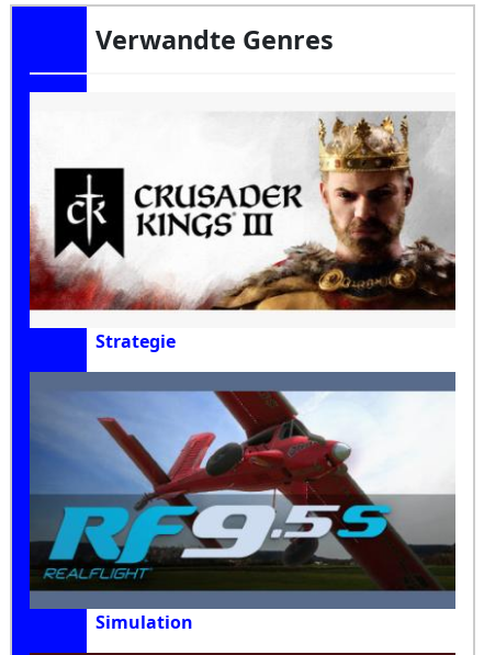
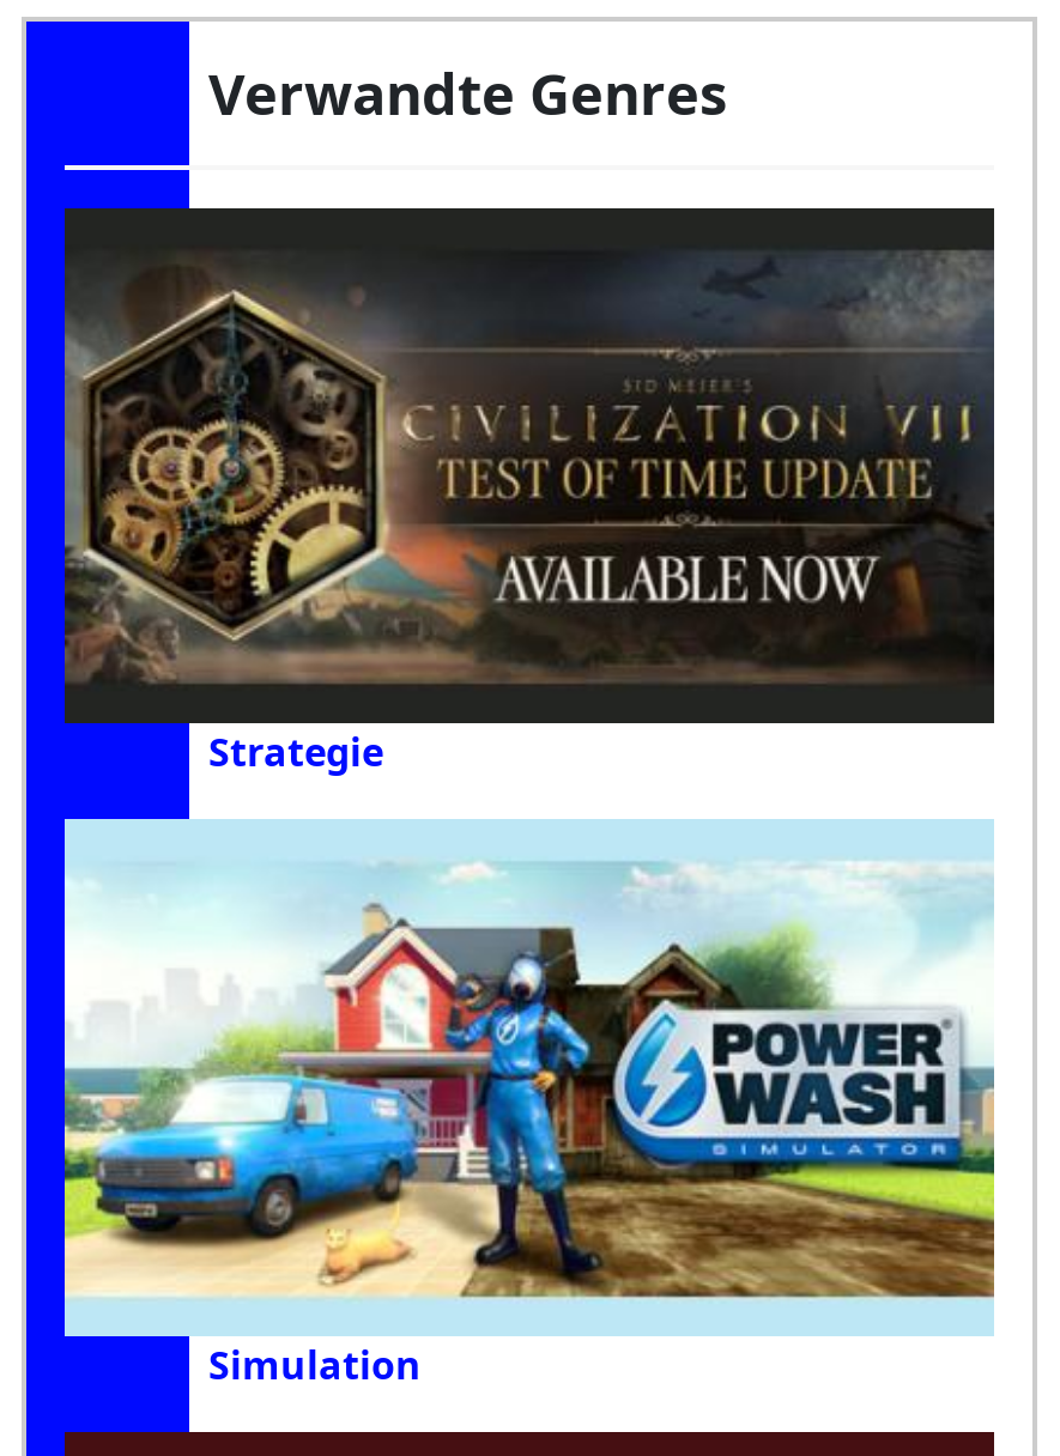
[29,91,457,329] [image] -> [62,206,997,726] [image]
[29,371,457,610] [image] -> [62,817,997,1339] [image]

